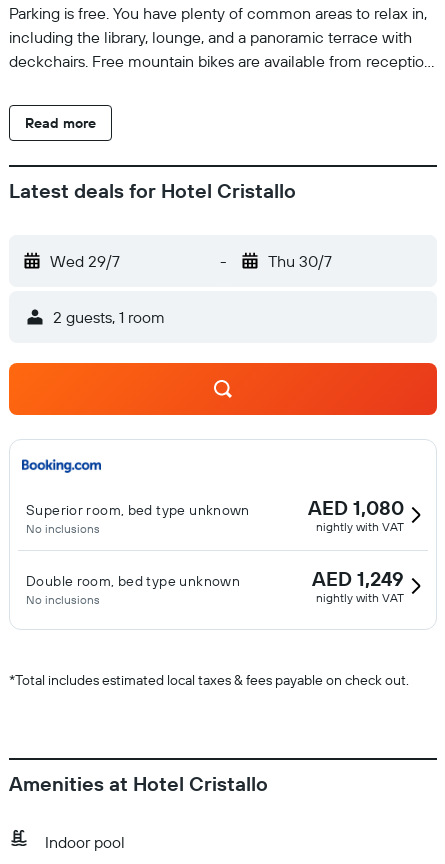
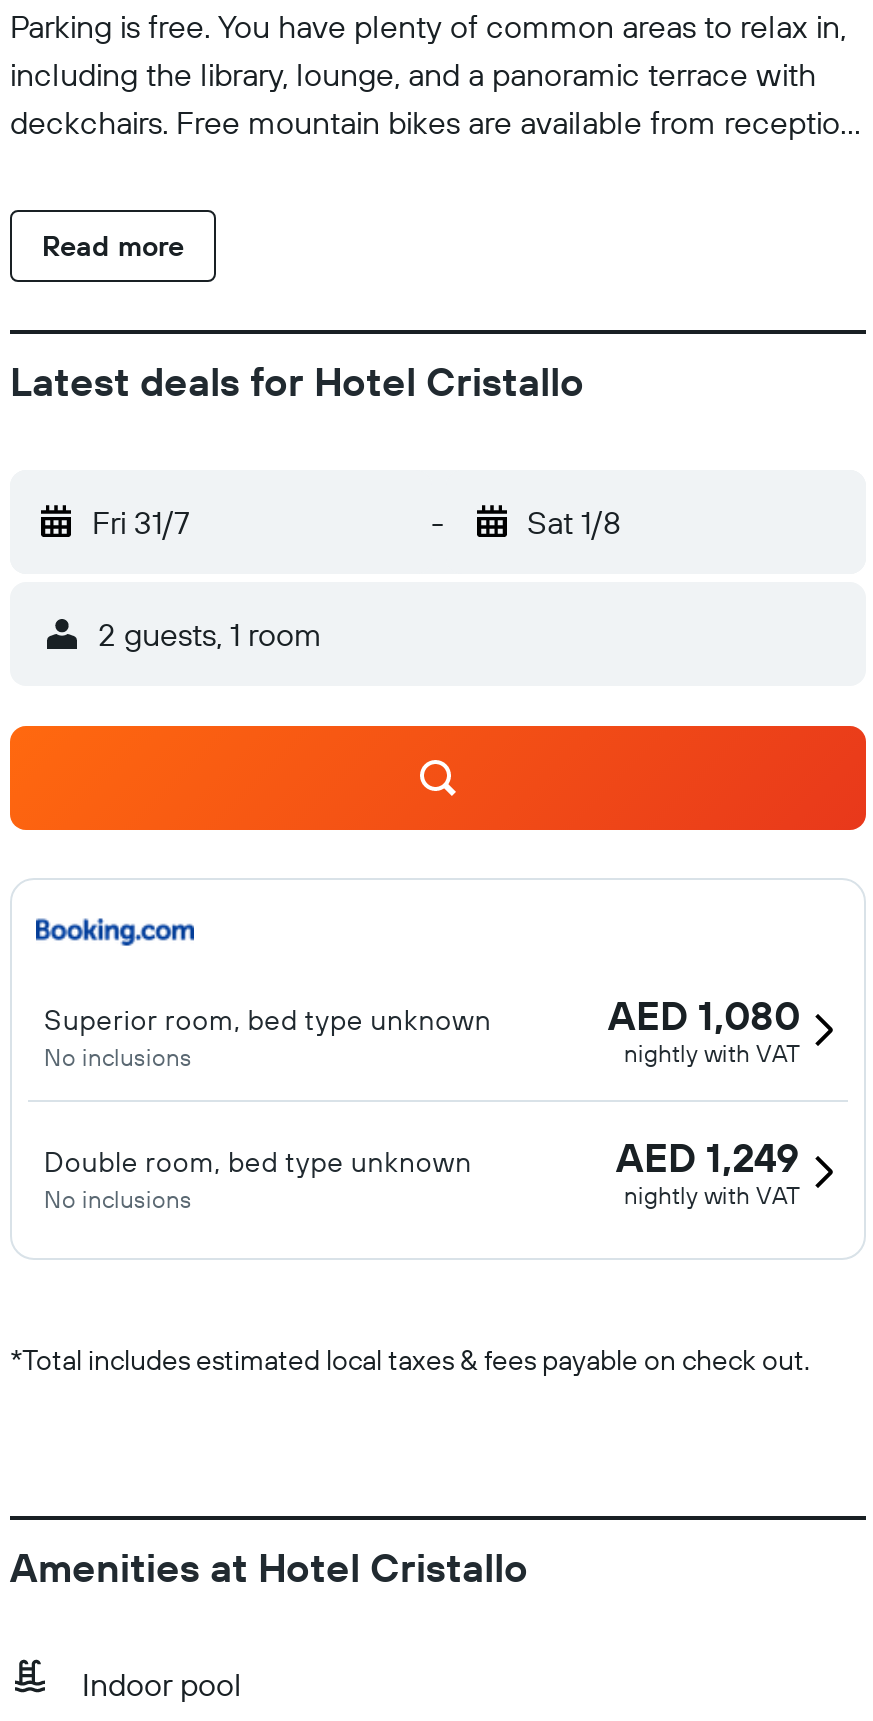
[50,251,120,271] Wed 29/7 -> [92,502,190,542] Fri 31/7
[267,251,331,271] Thu 30/7 -> [527,502,621,542] Sat 1/8

